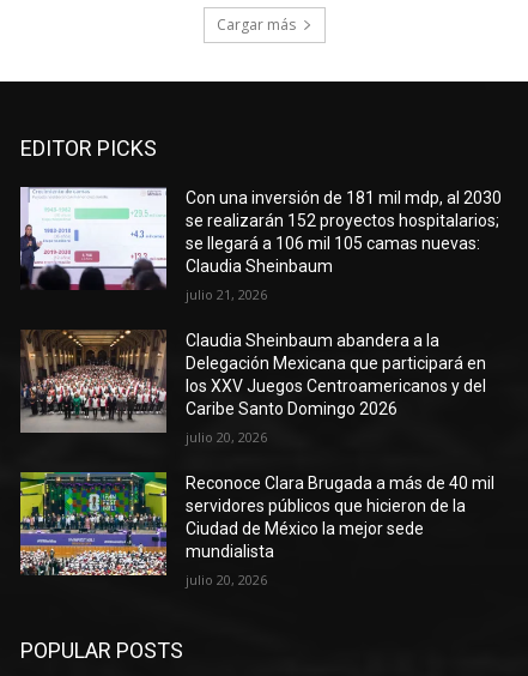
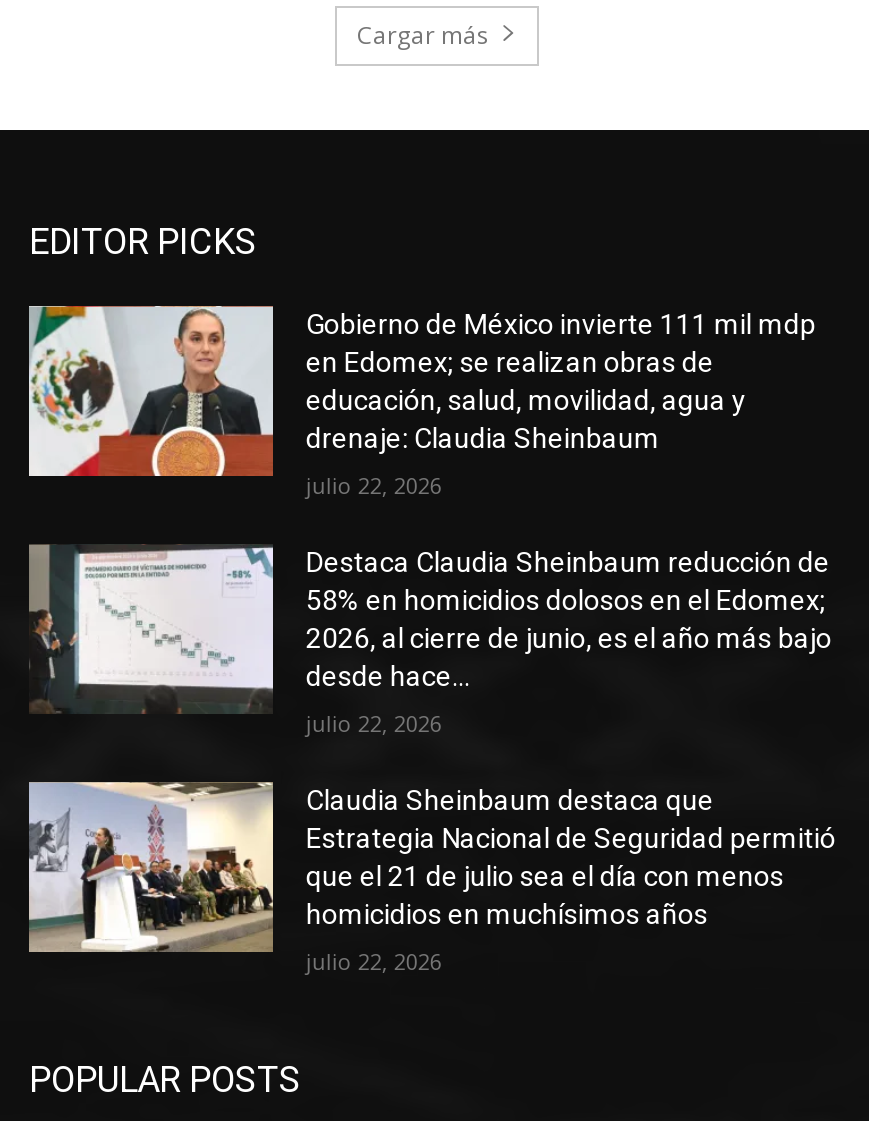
[19,186,502,290] [image] | Con una inversión de 181 mil mdp, al 2030 | se realizarán 152 proyectos hospitalarios; | se llegará a 106 mil 105 camas nuevas: | Claudia Sheinbaum -> [27,305,816,479] [image] | Gobierno de México invierte 111 mil mdp | en Edomex; se realizan obras de | educación, salud, movilidad, agua y | drenaje: Claudia Sheinbaum
[186,285,267,303] julio 21, 2026 -> [306,469,442,499] julio 22, 2026
[19,330,487,434] [image] | Claudia Sheinbaum abandera a la | Delegación Mexicana que participará en | los XXV Juegos Centroamericanos y del | Caribe Santo Domingo 2026 -> [29,545,832,715] [image] | Destaca Claudia Sheinbaum reducción de | 58% en homicidios dolosos en el Edomex; | 2026, al cierre de junio, es el año más bajo | desde hace...
[186,428,267,446] julio 20, 2026 -> [306,707,442,737] julio 22, 2026
[19,471,495,575] [image] | Reconoce Clara Brugada a más de 40 mil | servidores públicos que hicieron de la | Ciudad de México la mejor sede | mundialista -> [27,779,836,953] [image] | Claudia Sheinbaum destaca que | Estrategia Nacional de Seguridad permitió | que el 21 de julio sea el día con menos | homicidios en muchísimos años
[186,570,267,588] julio 20, 2026 -> [306,945,442,975] julio 22, 2026

